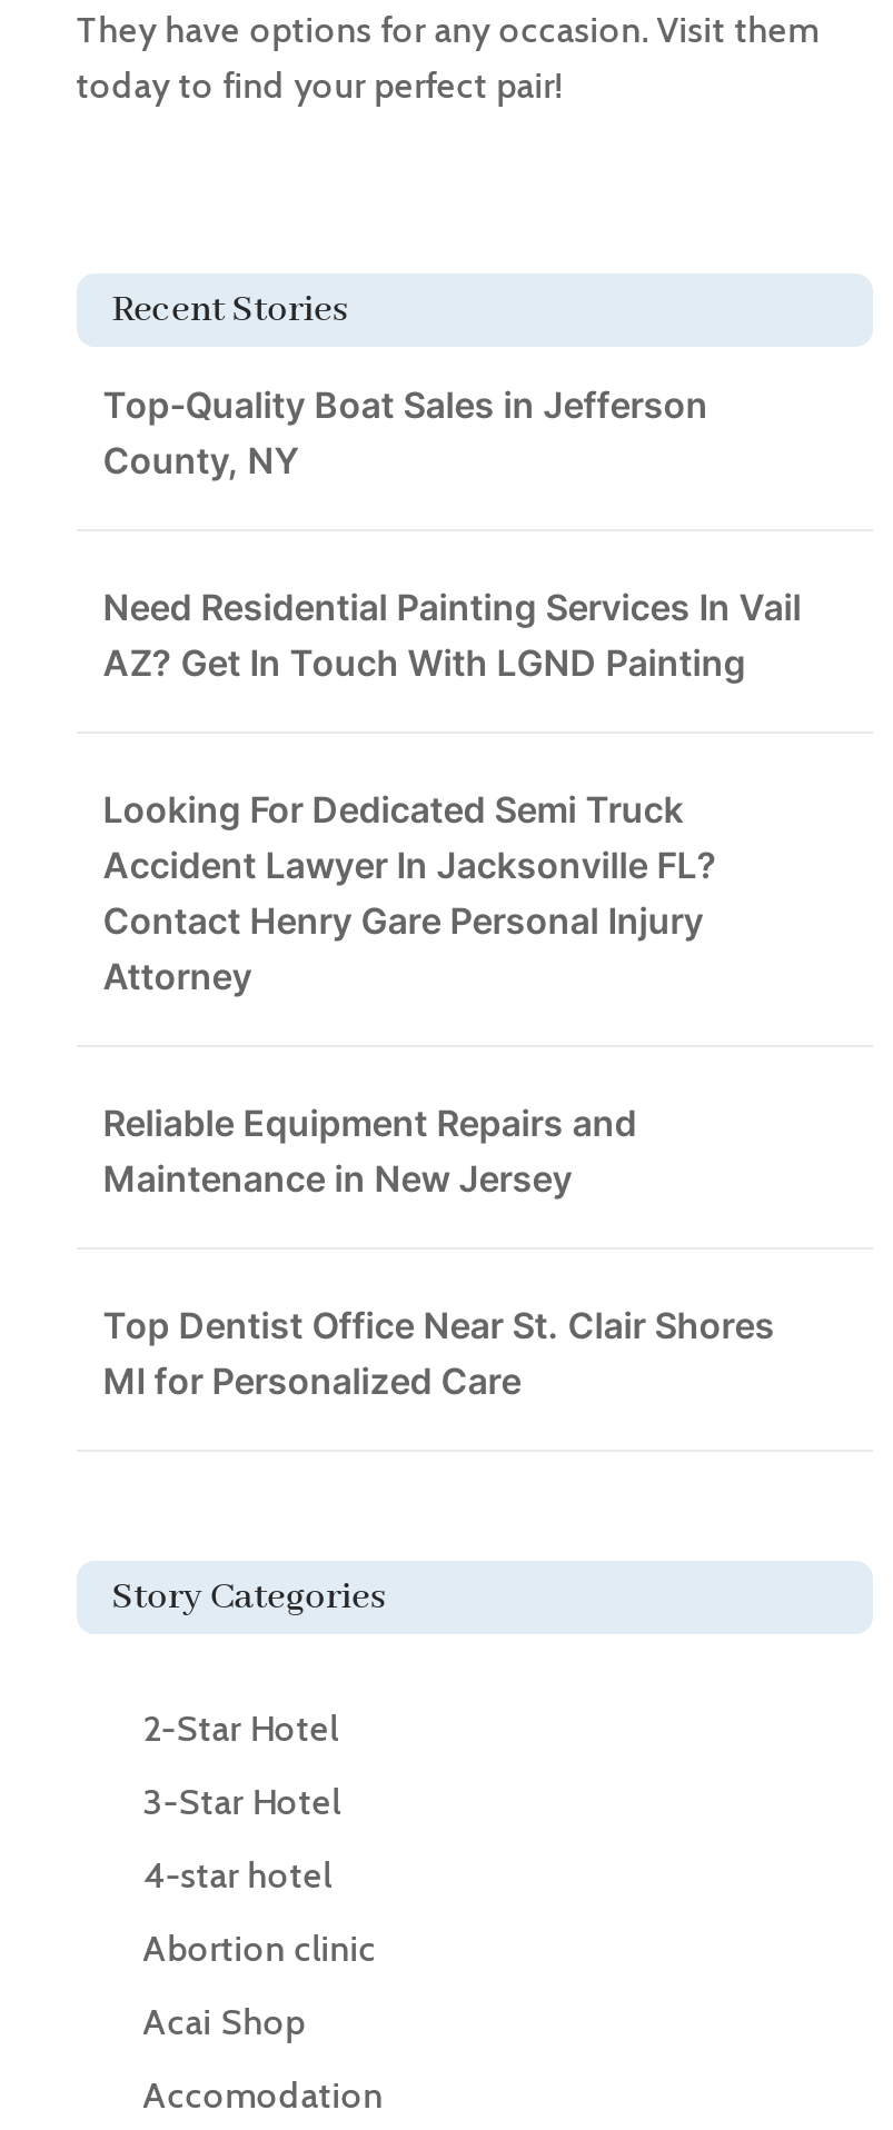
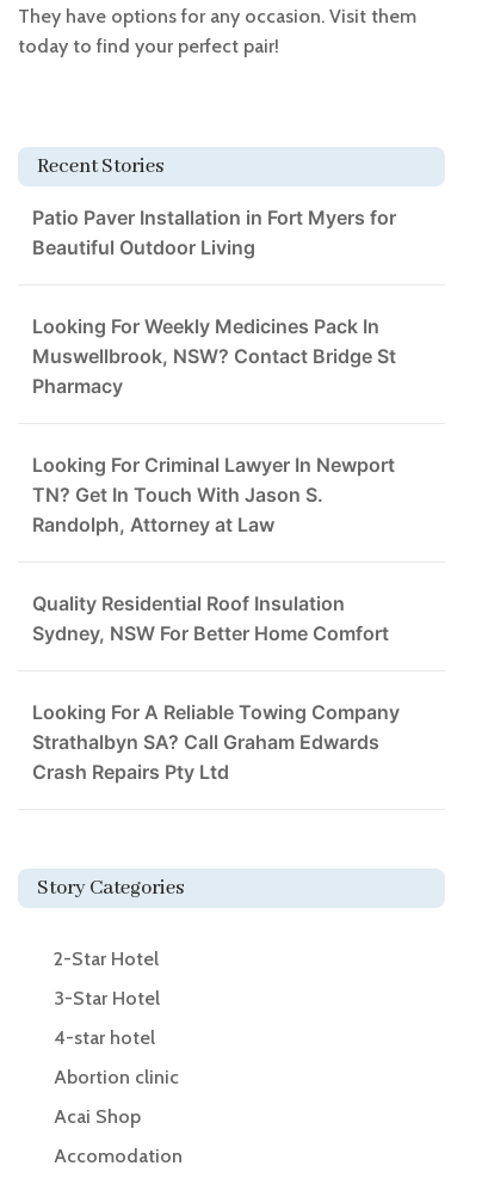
[103,383,708,483] Top-Quality Boat Sales in Jefferson | County, NY -> [32,206,396,259] Patio Paver Installation in Fort Myers for | Beautiful Outdoor Living
[103,585,801,685] Need Residential Painting Services In Vail | AZ? Get In Touch With LGND Painting -> [32,314,396,398] Looking For Weekly Medicines Pack In | Muswellbrook, NSW? Contact Bridge St | Pharmacy
[103,787,717,999] Looking For Dedicated Semi Truck | Accident Lawyer In Jacksonville FL? | Contact Henry Gare Personal Injury | Attorney -> [32,453,395,537] Looking For Criminal Lawyer In Newport | TN? Get In Touch With Jason S. | Randolph, Attorney at Law
[103,1101,637,1201] Reliable Equipment Repairs and | Maintenance in New Jersey -> [32,592,389,645] Quality Residential Roof Insulation | Sydney, NSW For Better Home Comfort
[103,1303,775,1403] Top Dentist Office Near St. Clair Shores | MI for Personalized Care -> [32,700,399,784] Looking For A Reliable Towing Company | Strathalbyn SA? Call Graham Edwards | Crash Repairs Pty Ltd

